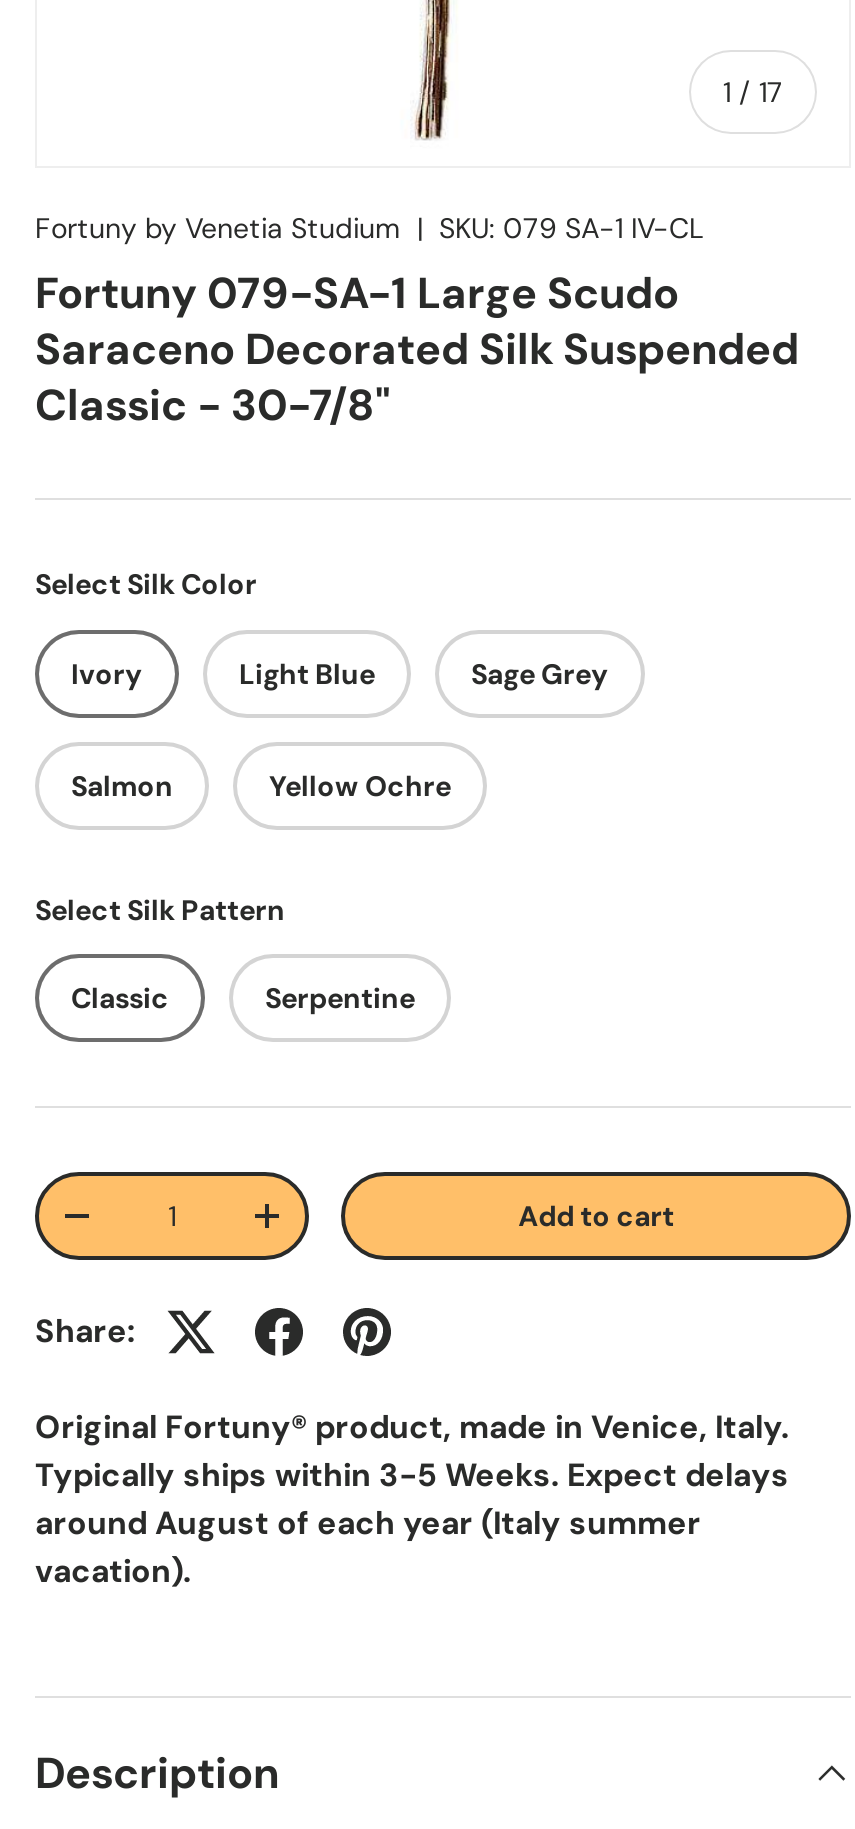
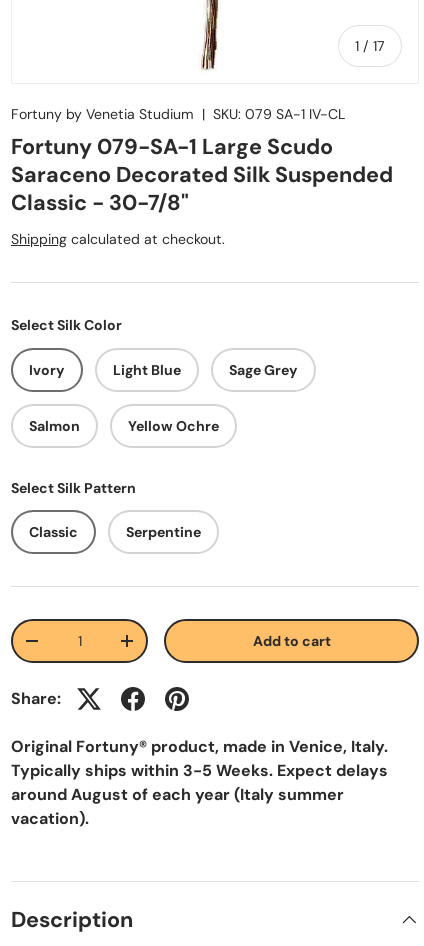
none -> [11,230,225,248] Shipping calculated at checkout.

